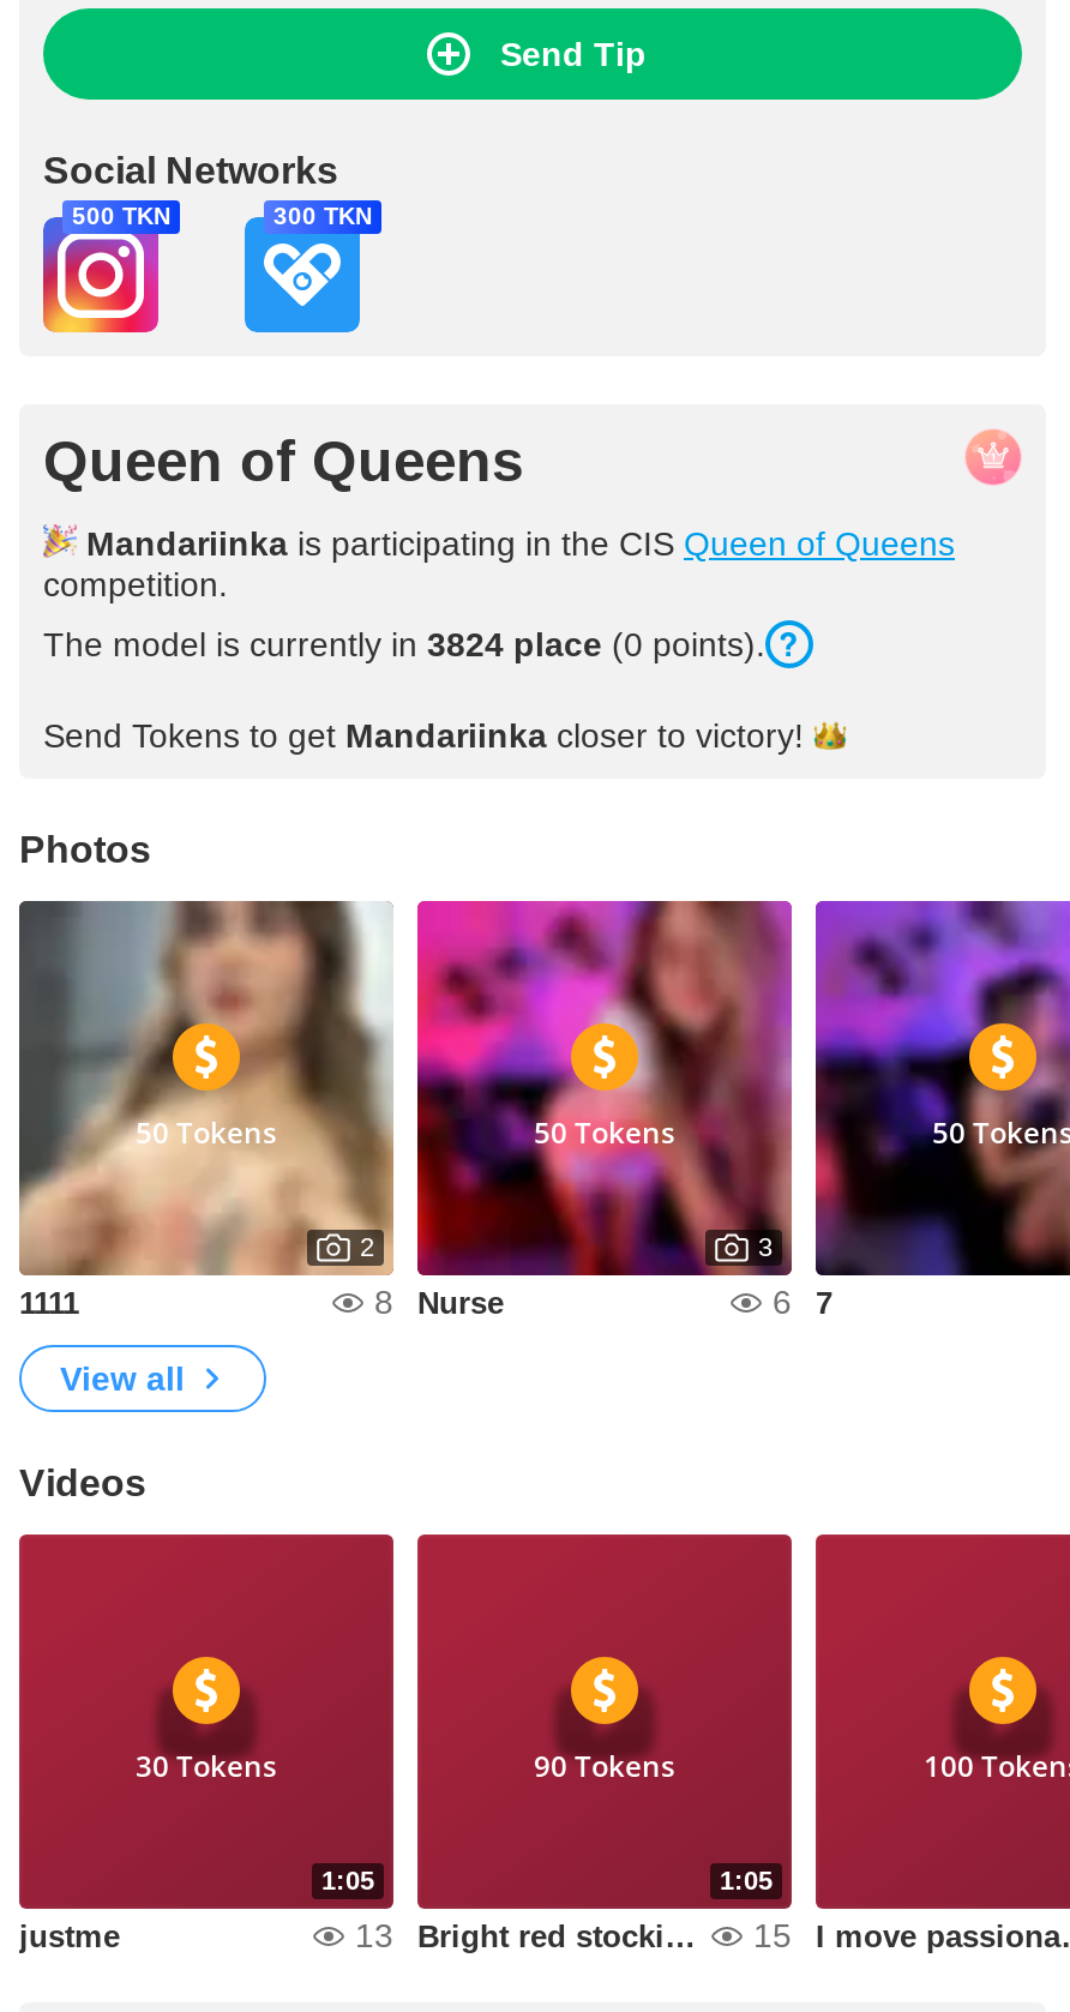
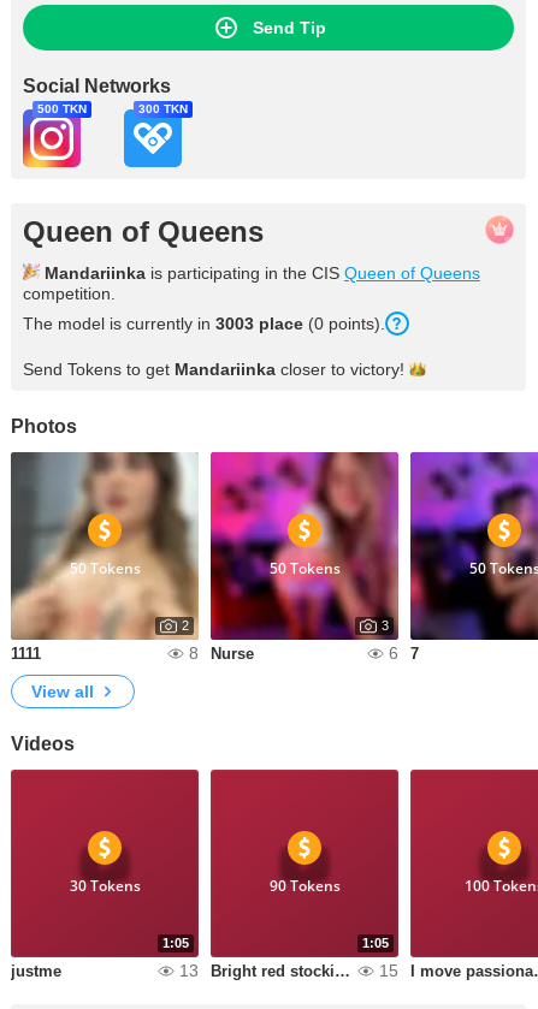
[43,625,765,663] The model is currently in 3824 place (0 points). -> [23,314,385,333] The model is currently in 3003 place (0 points).

